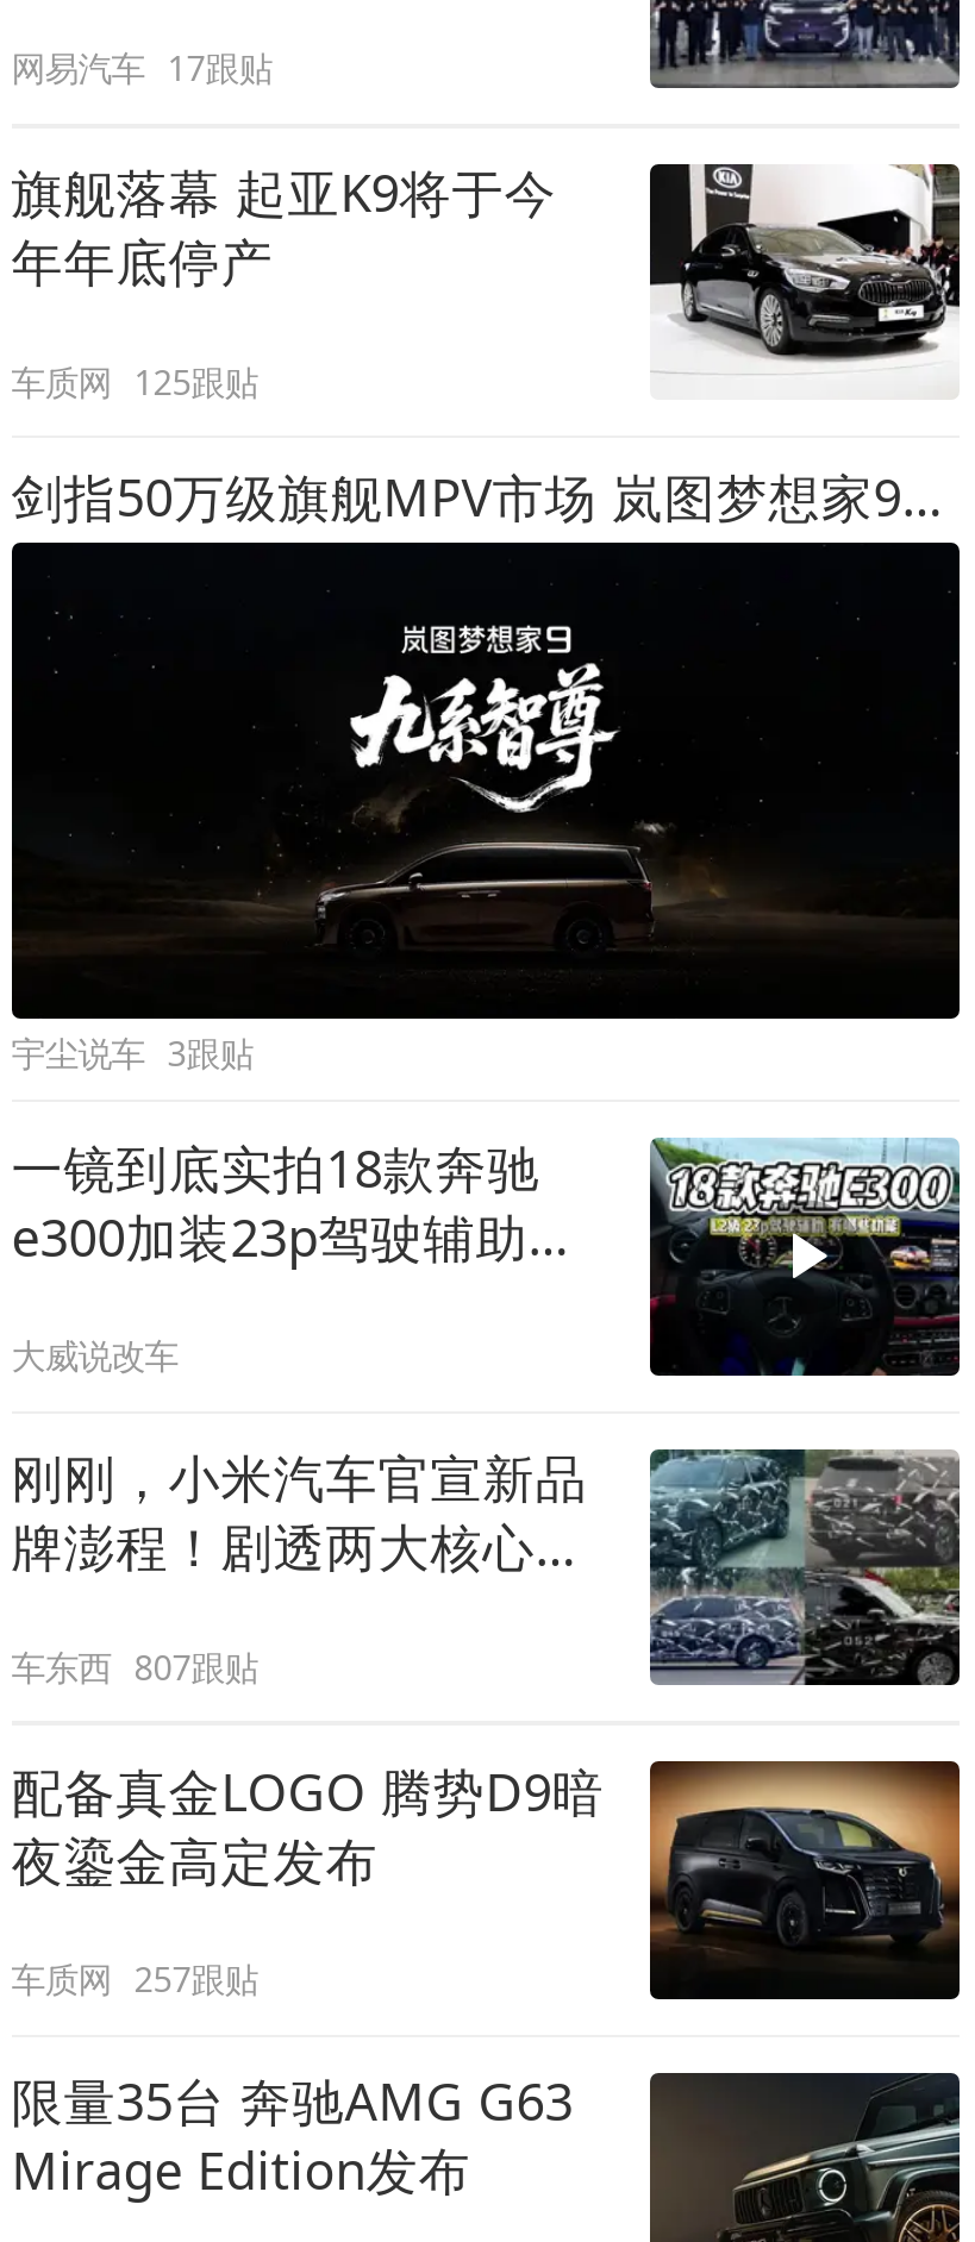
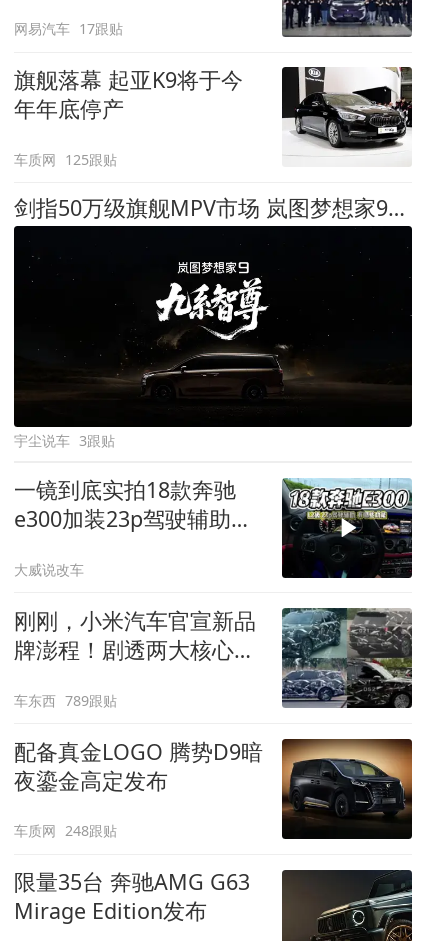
[11,1643,258,1689] 车东西 807跟贴 -> [14,690,117,709] 车东西 789跟贴
[11,1957,258,2002] 车质网 257跟贴 -> [14,821,117,840] 车质网 248跟贴

